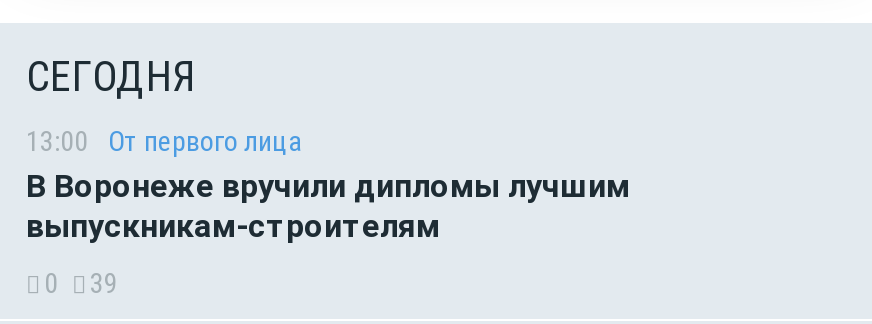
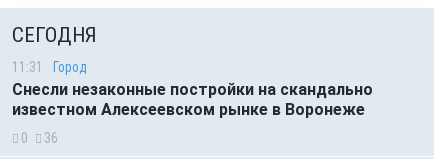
[26,124,630,244] 13:00 | От первого лица | В Воронеже вручили дипломы лучшим | выпускникам‑строителям -> [12,59,373,119] 11:31 | Город | Снесли незаконные постройки на скандально | известном Алексеевском рынке в Воронеже
[44,266,118,298] 0 39 -> [21,130,58,146] 0 36

